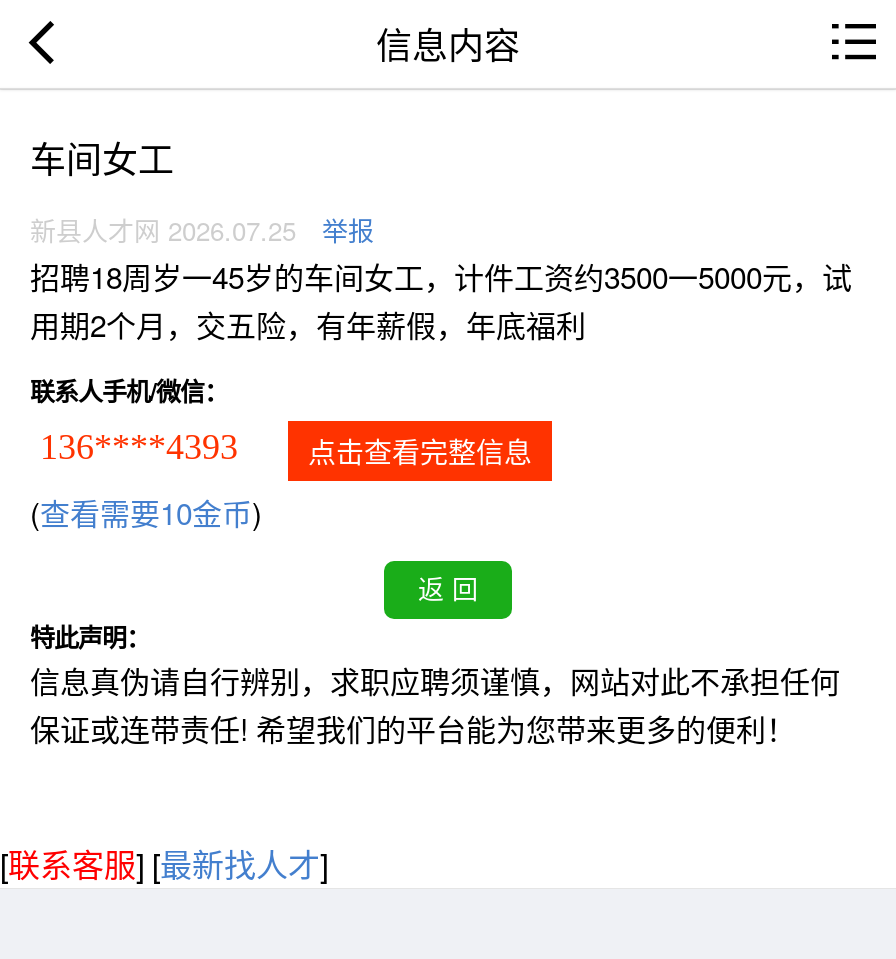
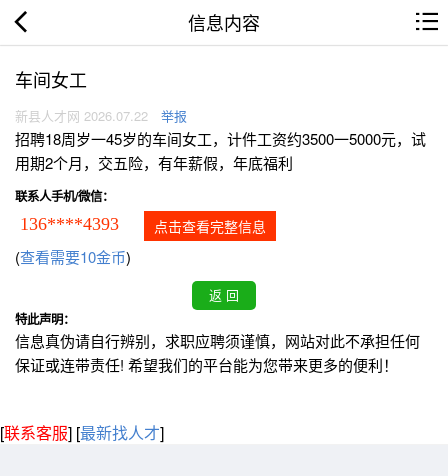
[30,211,374,249] 新县人才网 2026.07.25 举报 -> [15,106,187,125] 新县人才网 2026.07.22 举报

